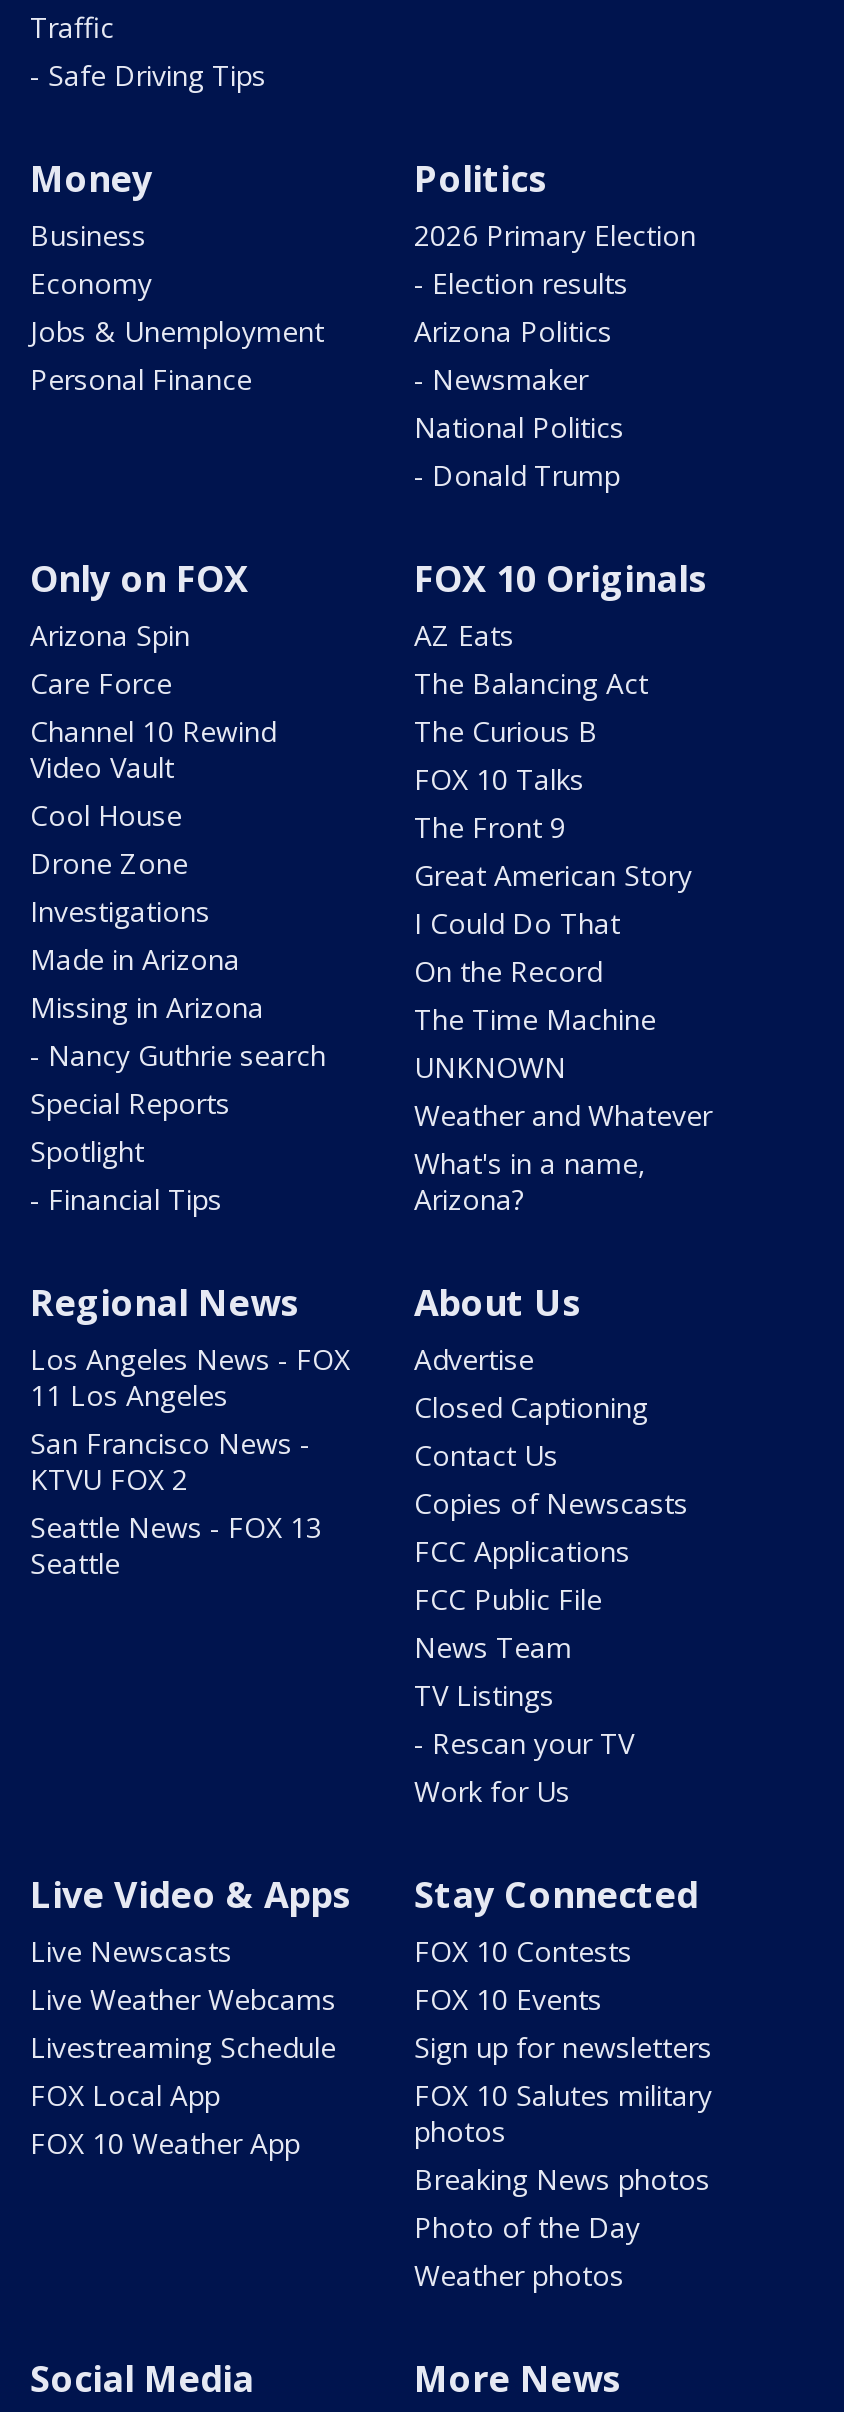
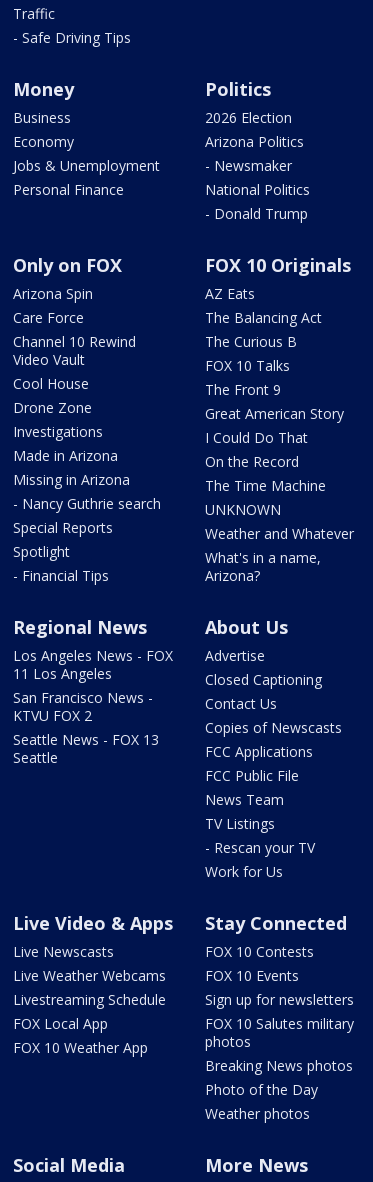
[414,216,696,302] 2026 Primary Election | - Election results -> [205,108,292,127] 2026 Election

